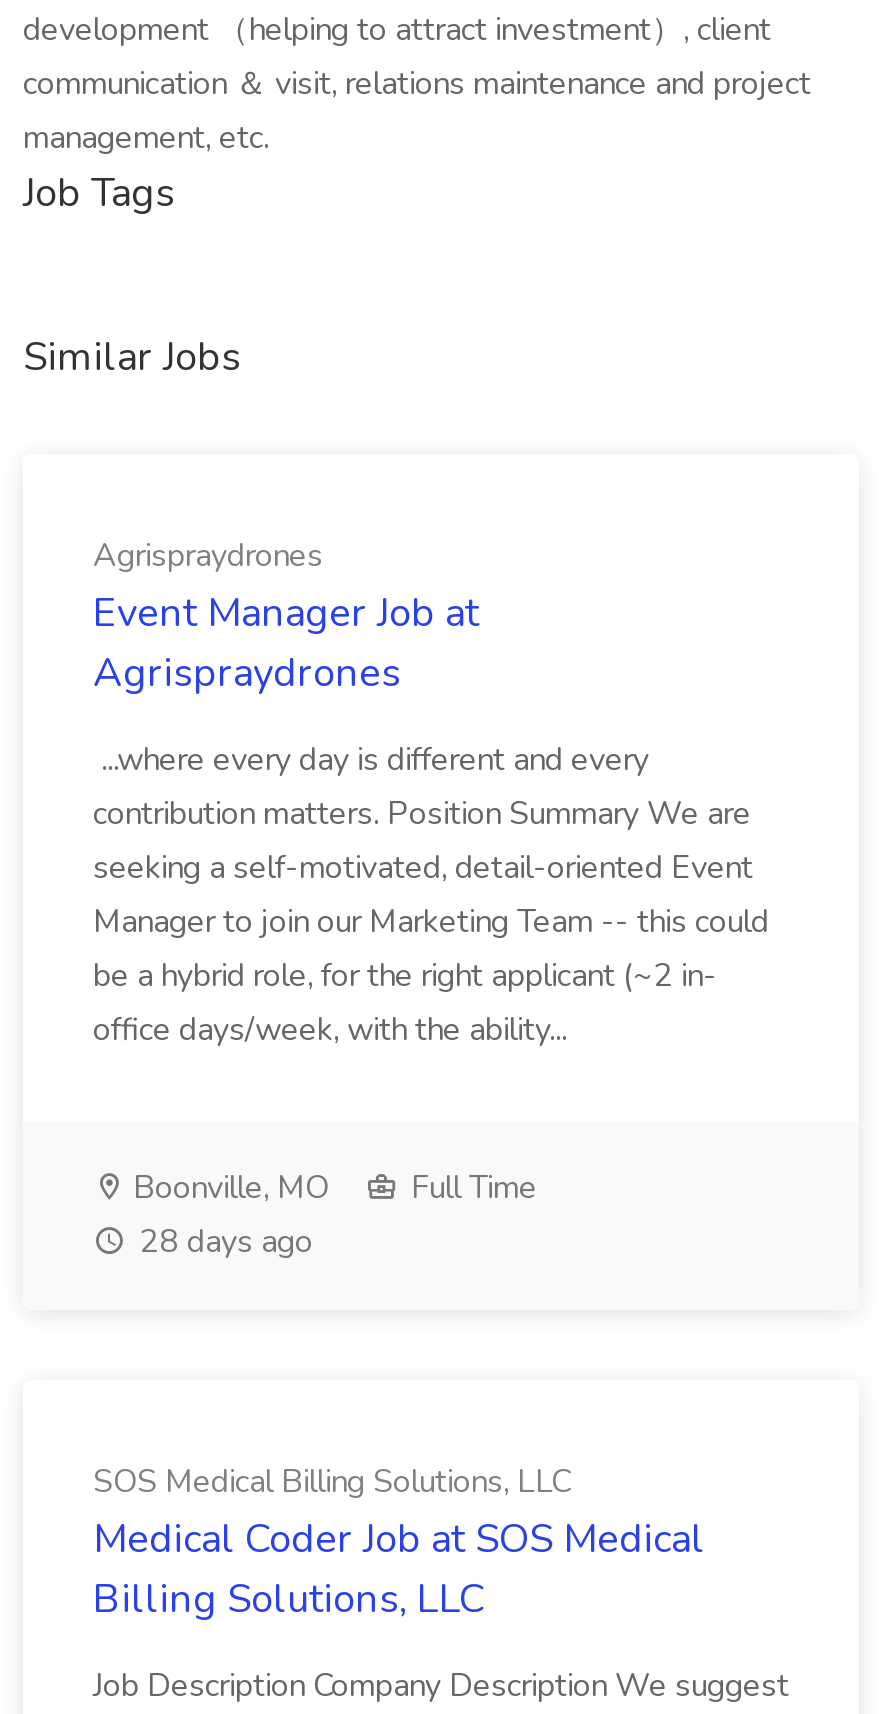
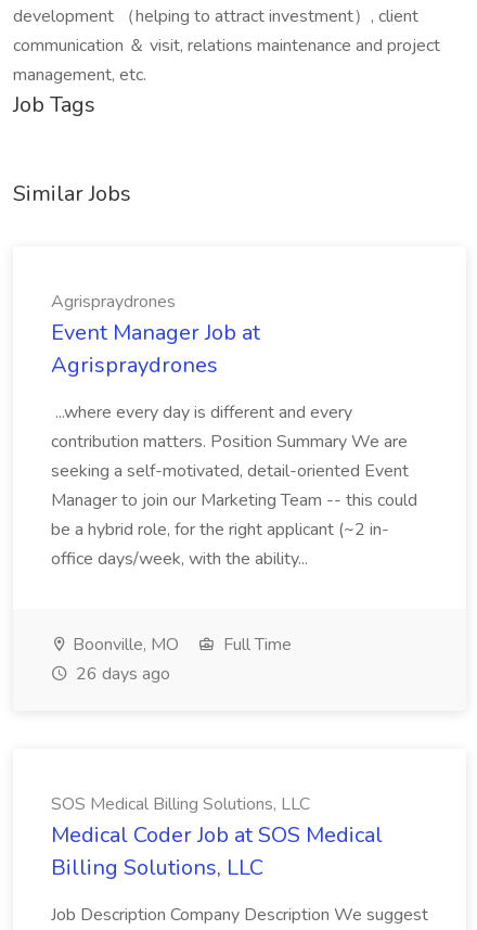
[131,1220,313,1264] 28 days ago -> [72,662,170,686] 26 days ago

